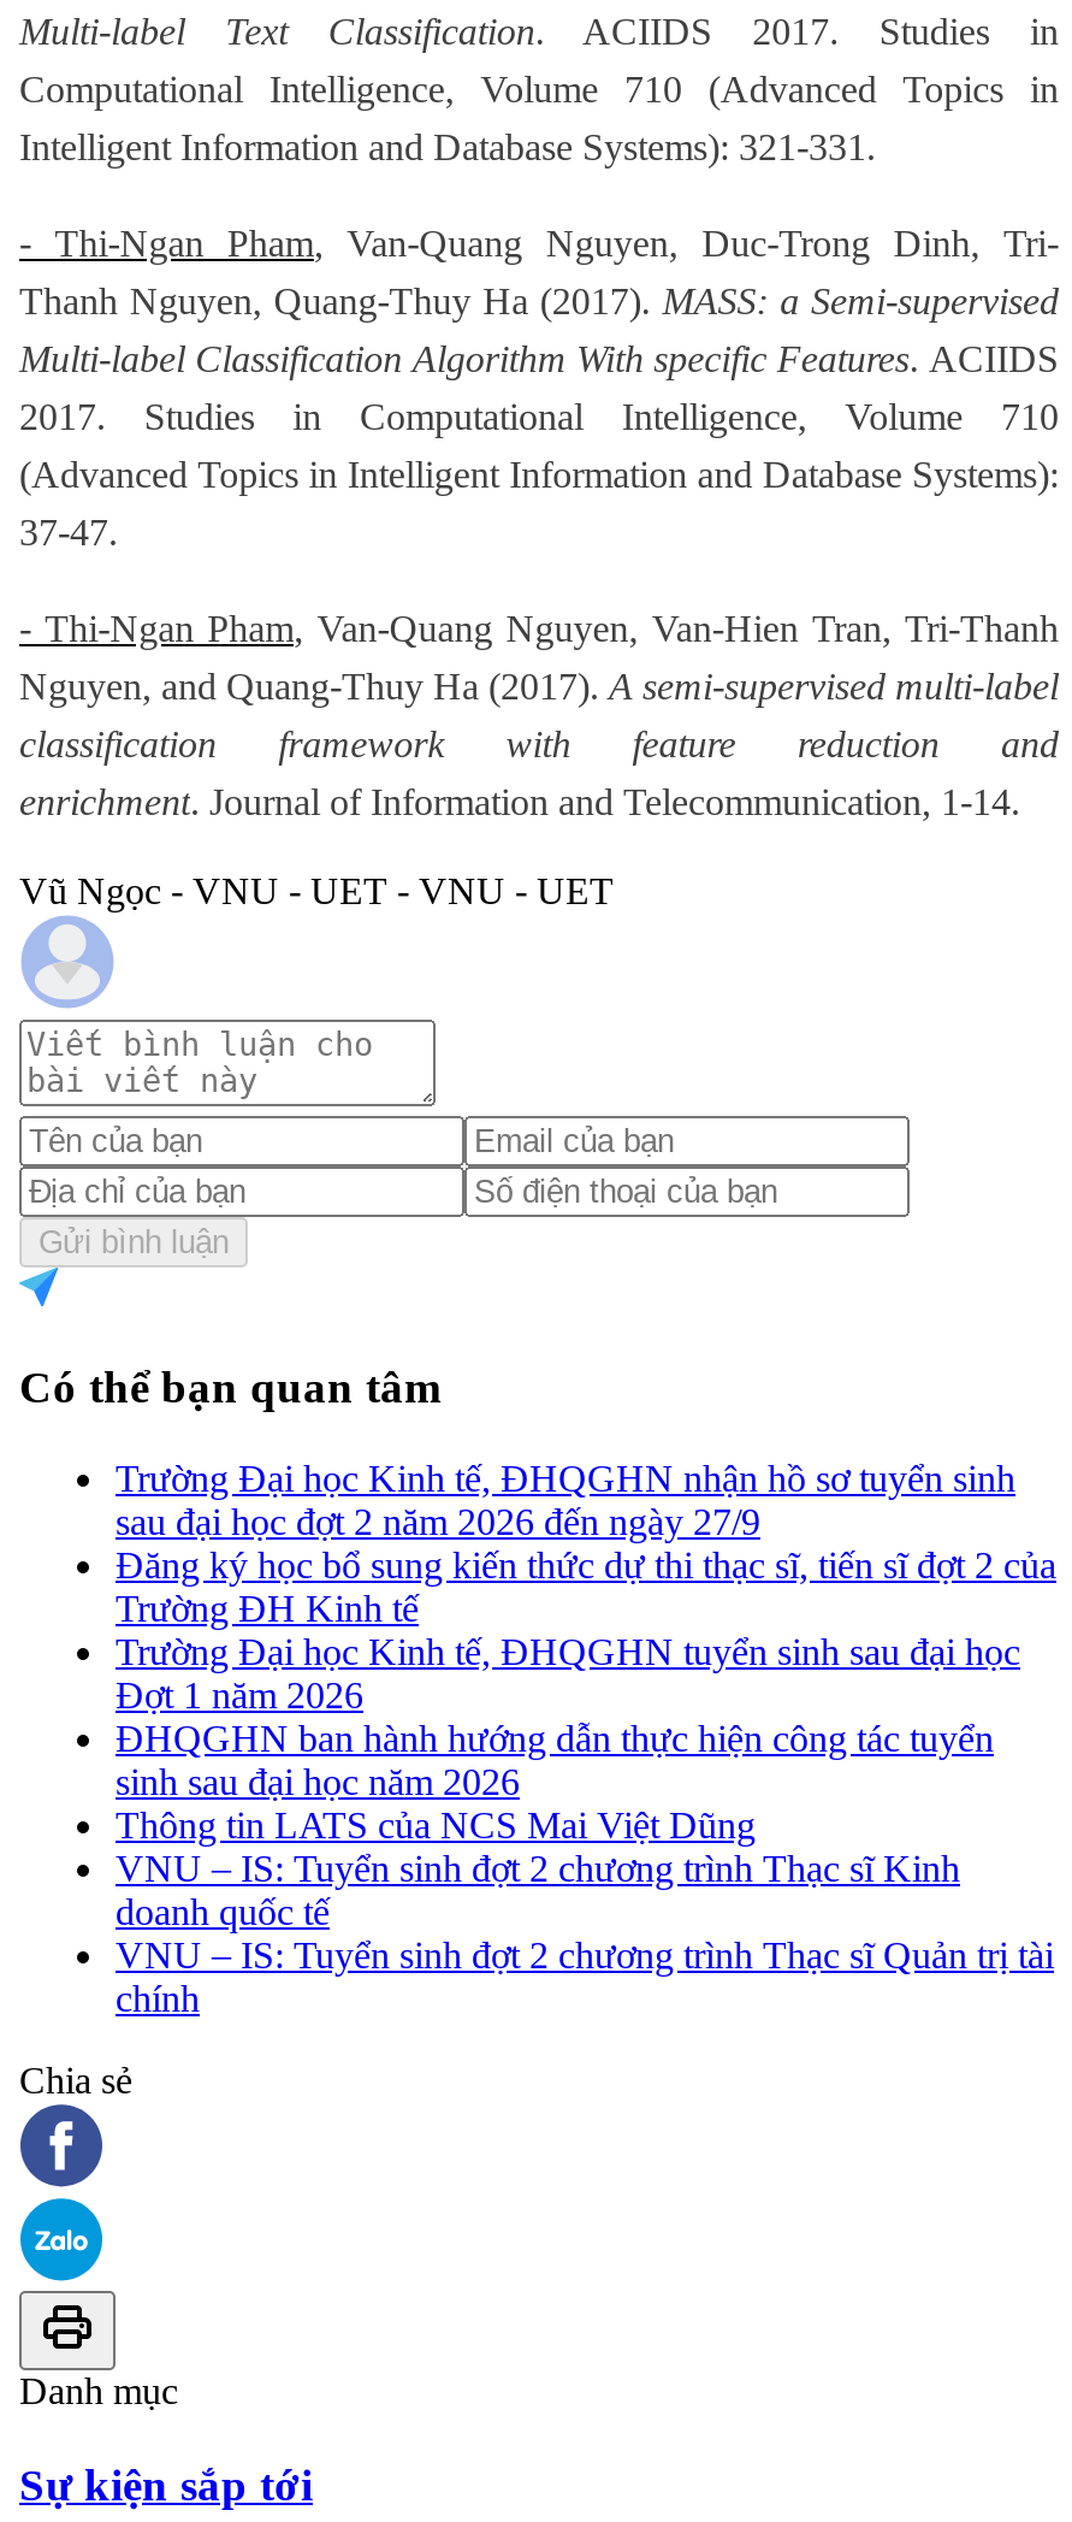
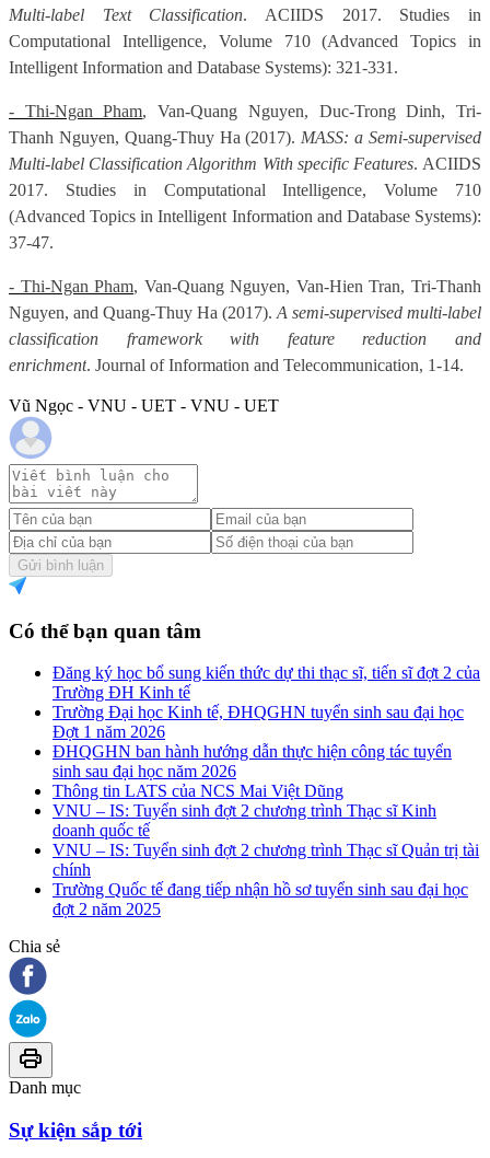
[116,1458,1015,1543] Trường Đại học Kinh tế, ĐHQGHN nhận hồ sơ tuyển sinh | sau đại học đợt 2 năm 2026 đến ngày 27/9 -> none
moved [116,1545,1056,2019] -> [52,663,480,879]: Đăng ký học bổ sung kiến thức dự thi thạc sĩ, tiến sĩ đợt 2 của | Trường ĐH Kinh tế | Trường Đại học Kinh tế, ĐHQGHN tuyển sinh sau đại học | ... | VNU – IS: Tuyển sinh đợt 2 chương trình Thạc sĩ Quản trị tài | chính
none -> [52,880,468,919] Trường Quốc tế đang tiếp nhận hồ sơ tuyển sinh sau đại học | đợt 2 năm 2025

